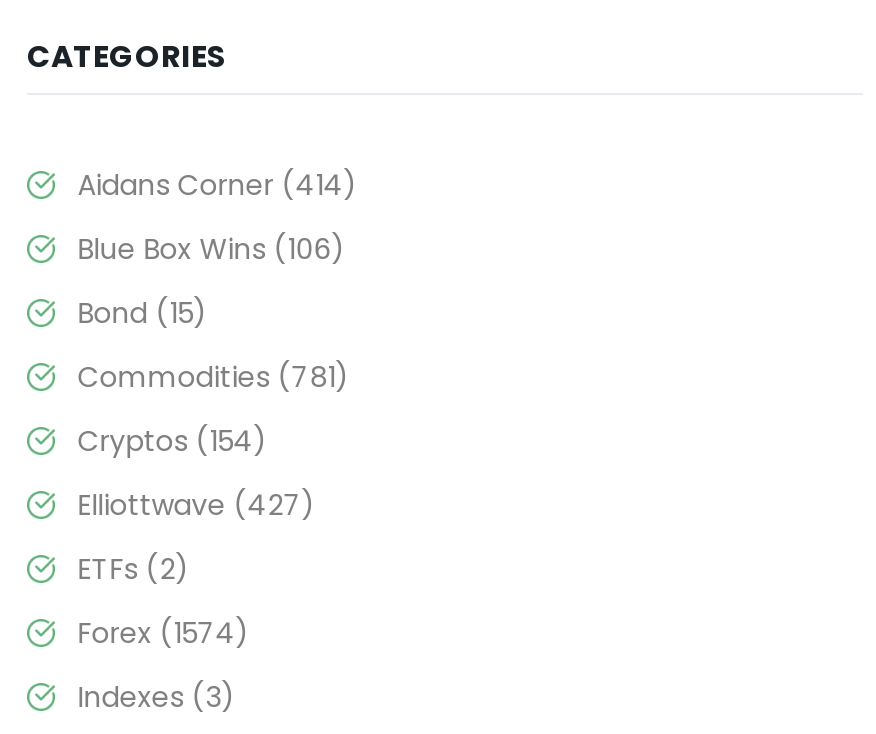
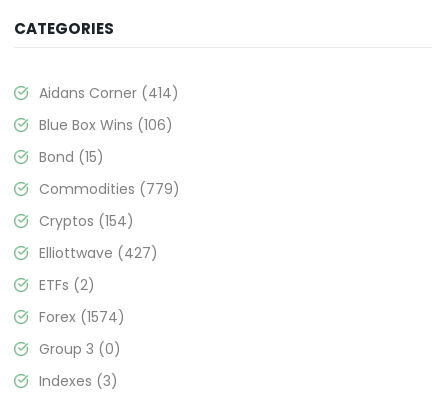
[77,357,349,397] Commodities (781) -> [39,179,180,199] Commodities (779)
none -> [39,339,121,359] Group 3 (0)

